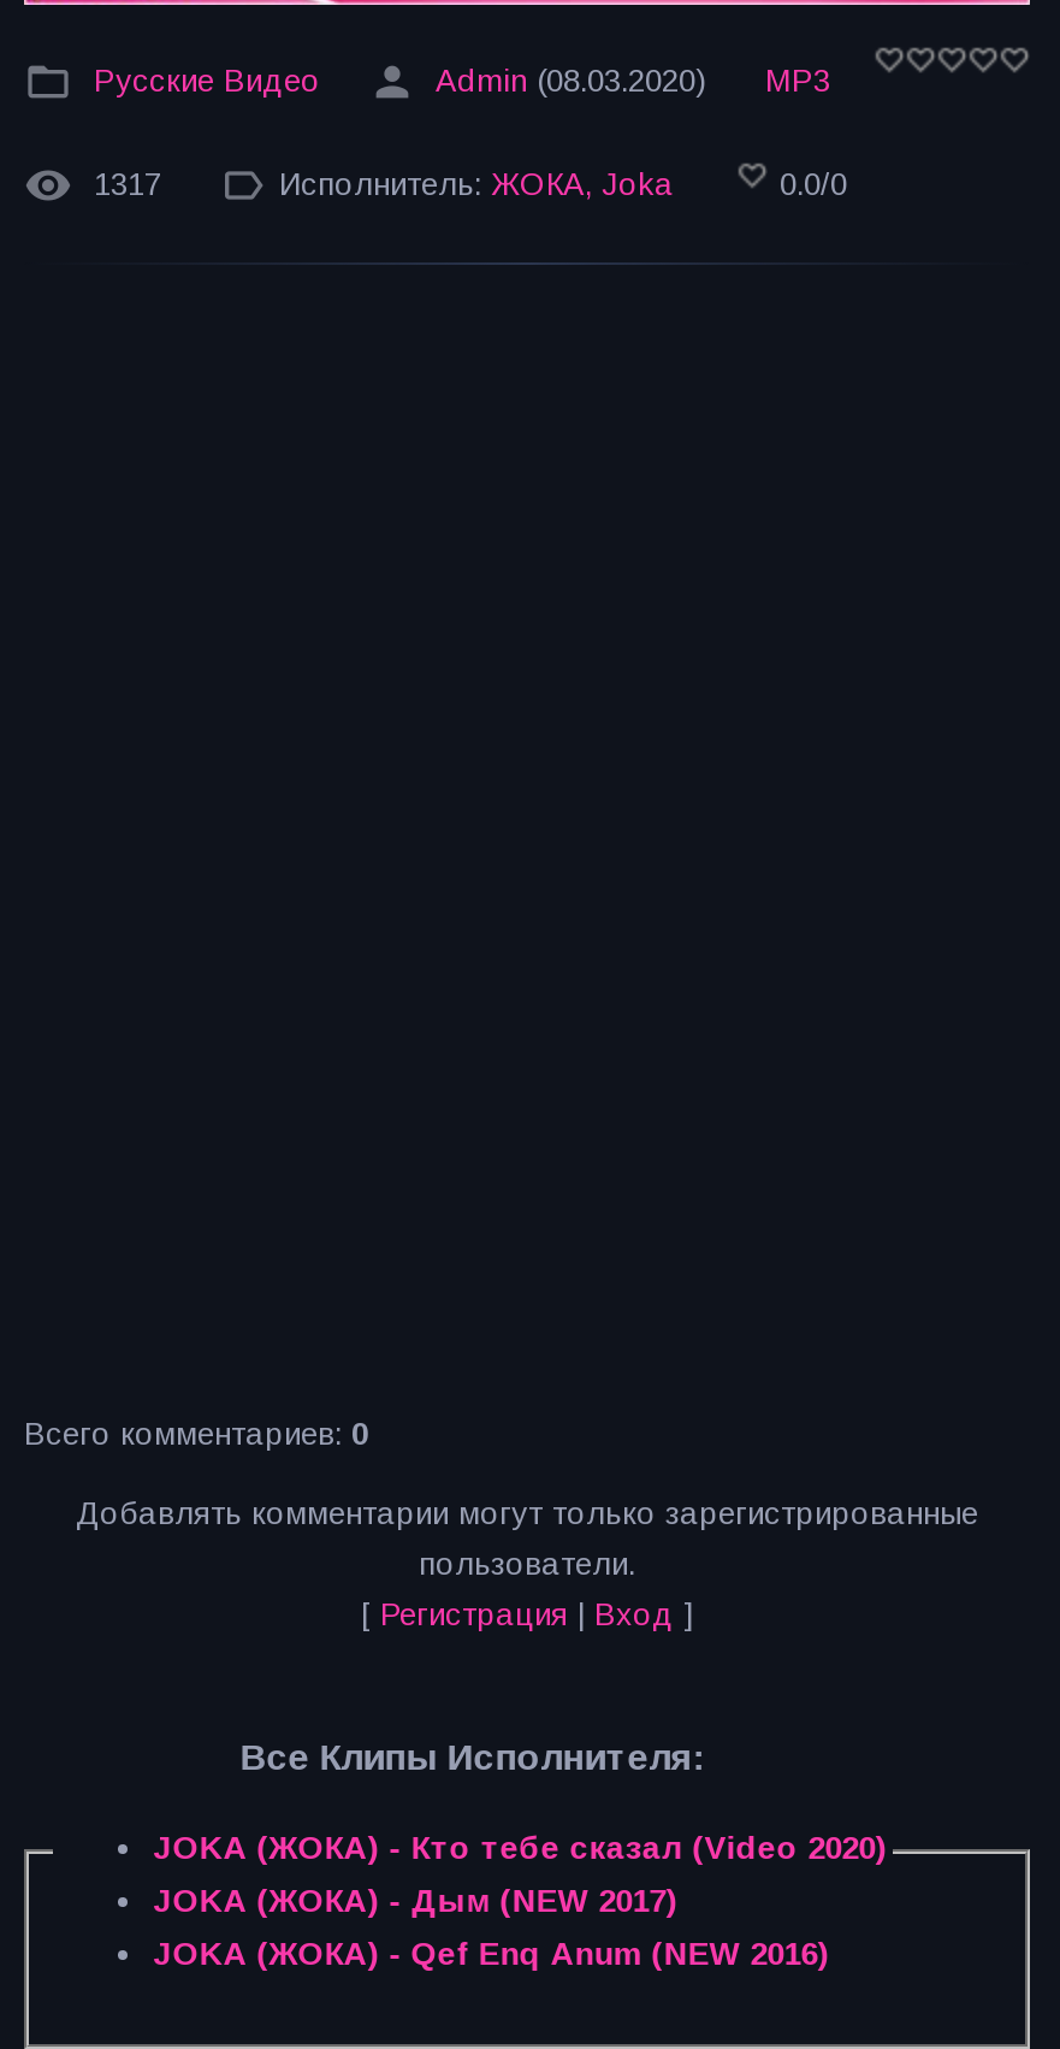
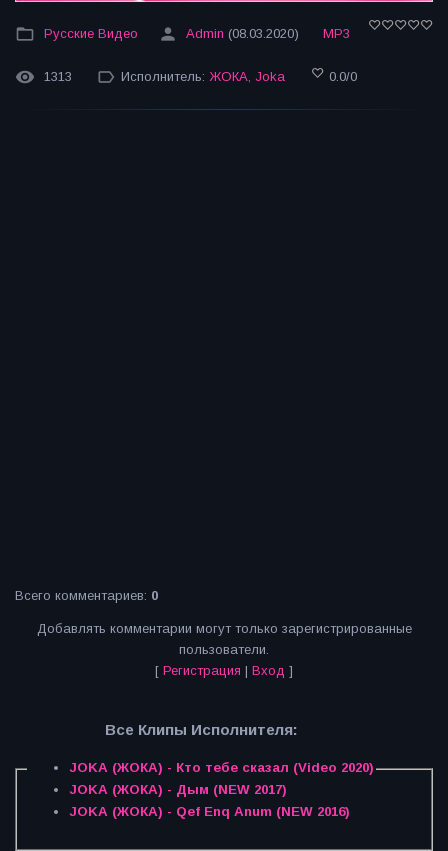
[94,166,161,202] 1317 -> [44,69,72,84] 1313

